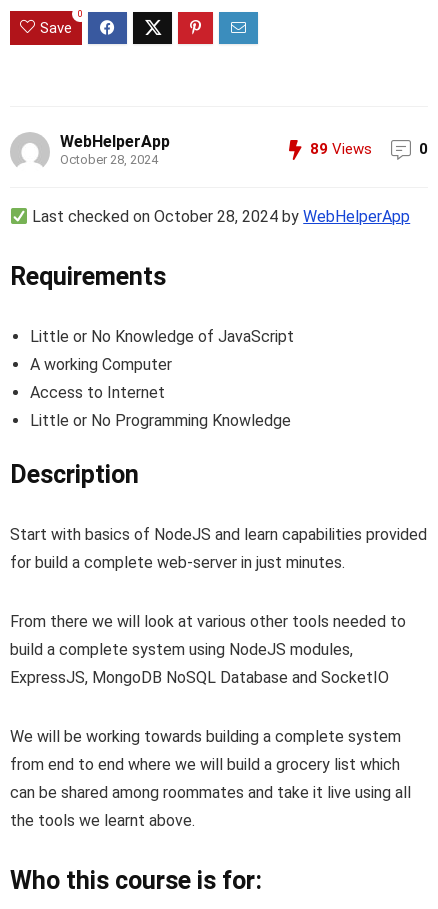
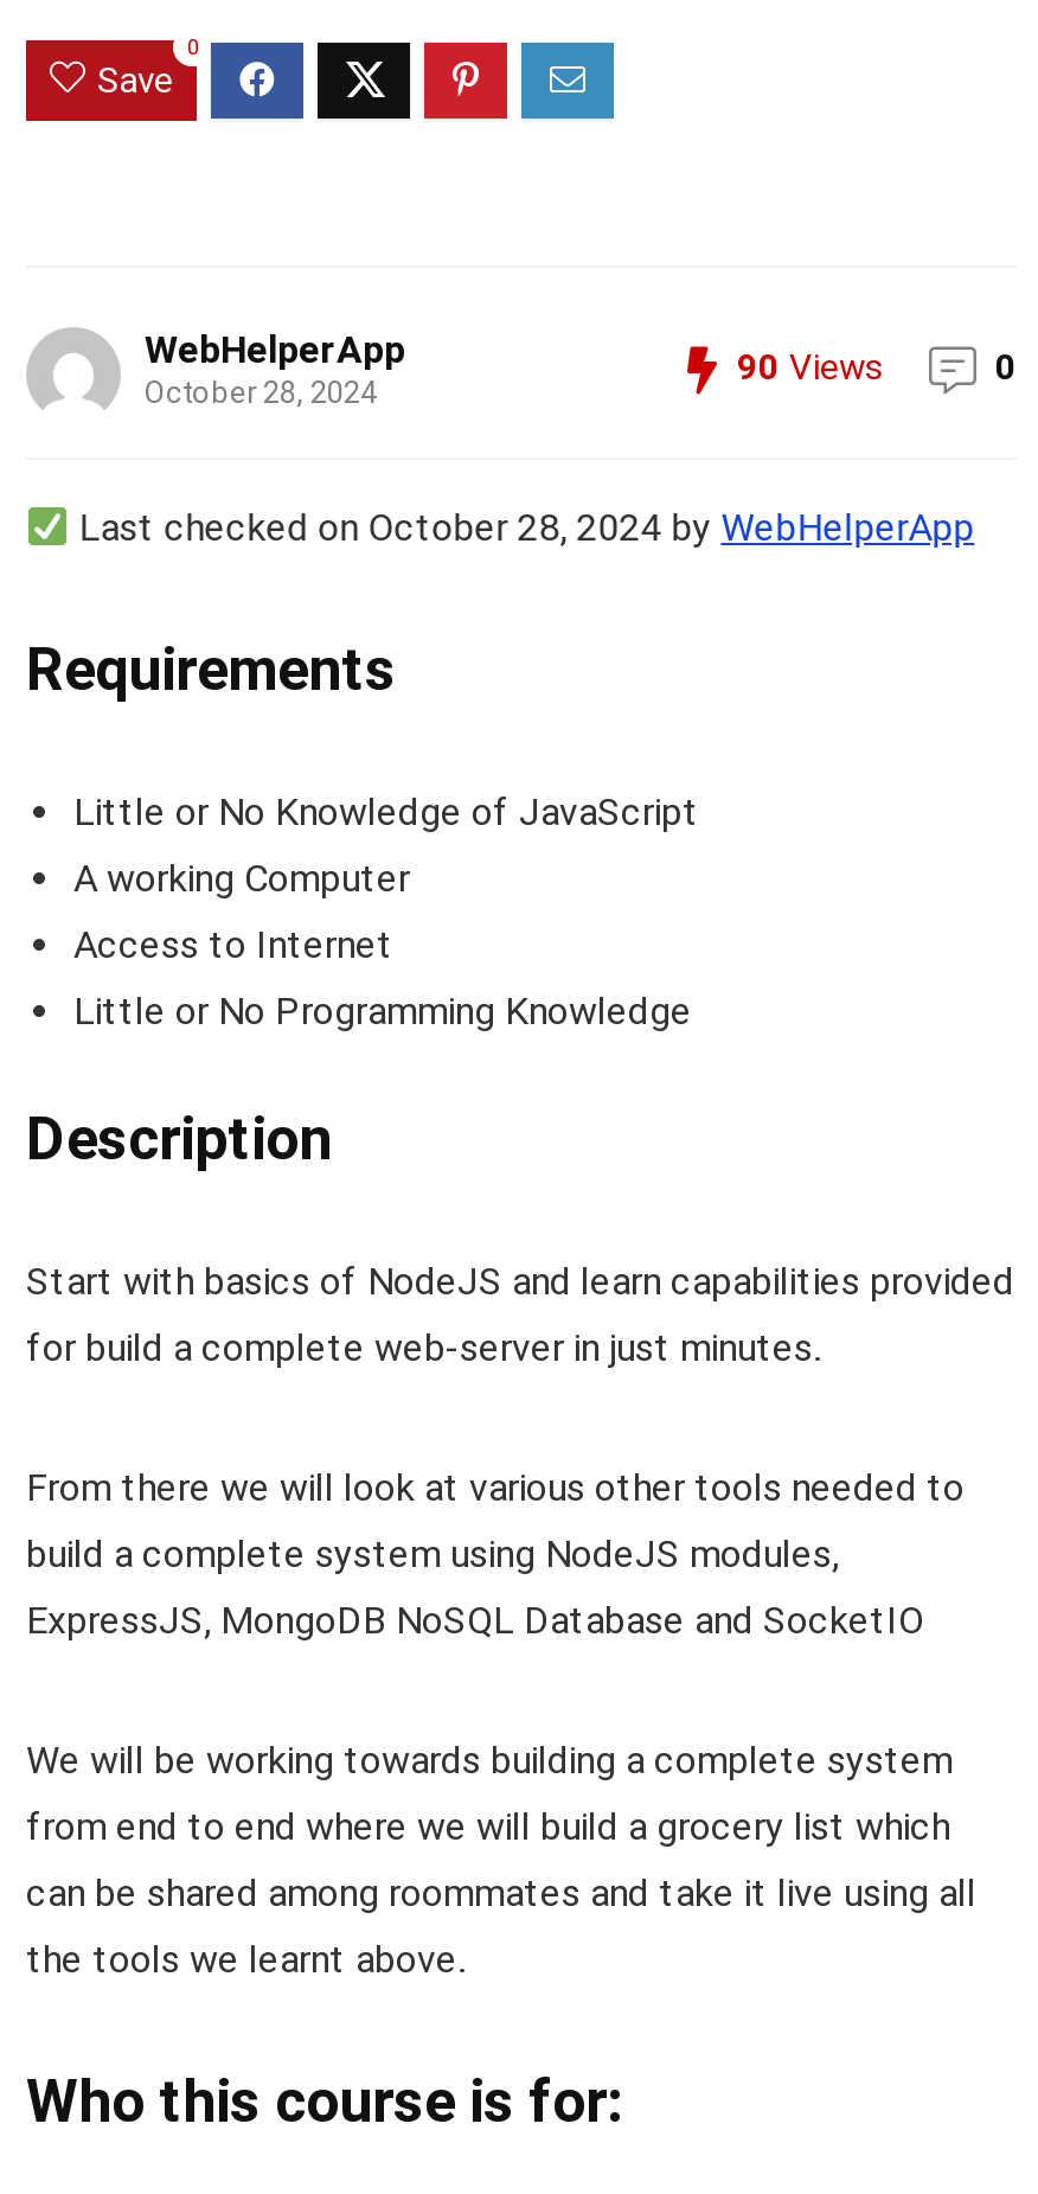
[310,140,372,158] 89 Views -> [737,346,884,389] 90 Views

